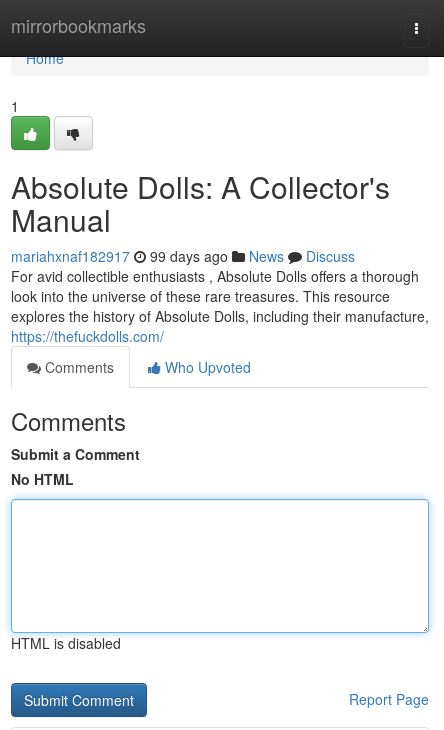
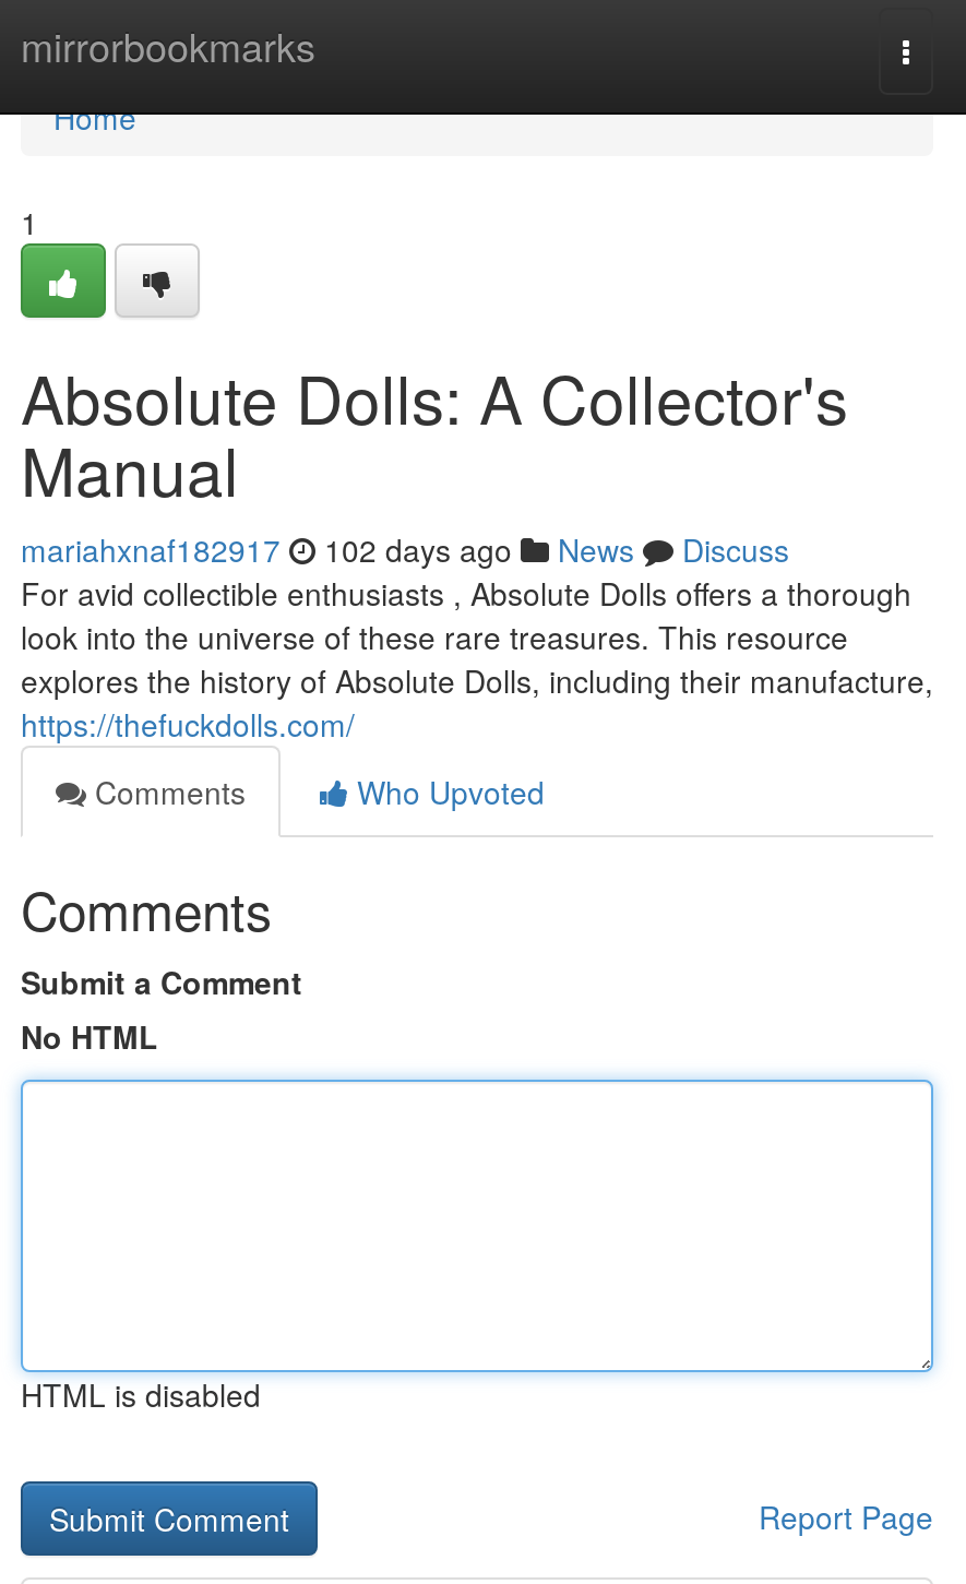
[11,246,355,266] mariahxnaf182917 99 days ago News Discuss -> [21,527,789,571] mariahxnaf182917 102 days ago News Discuss

